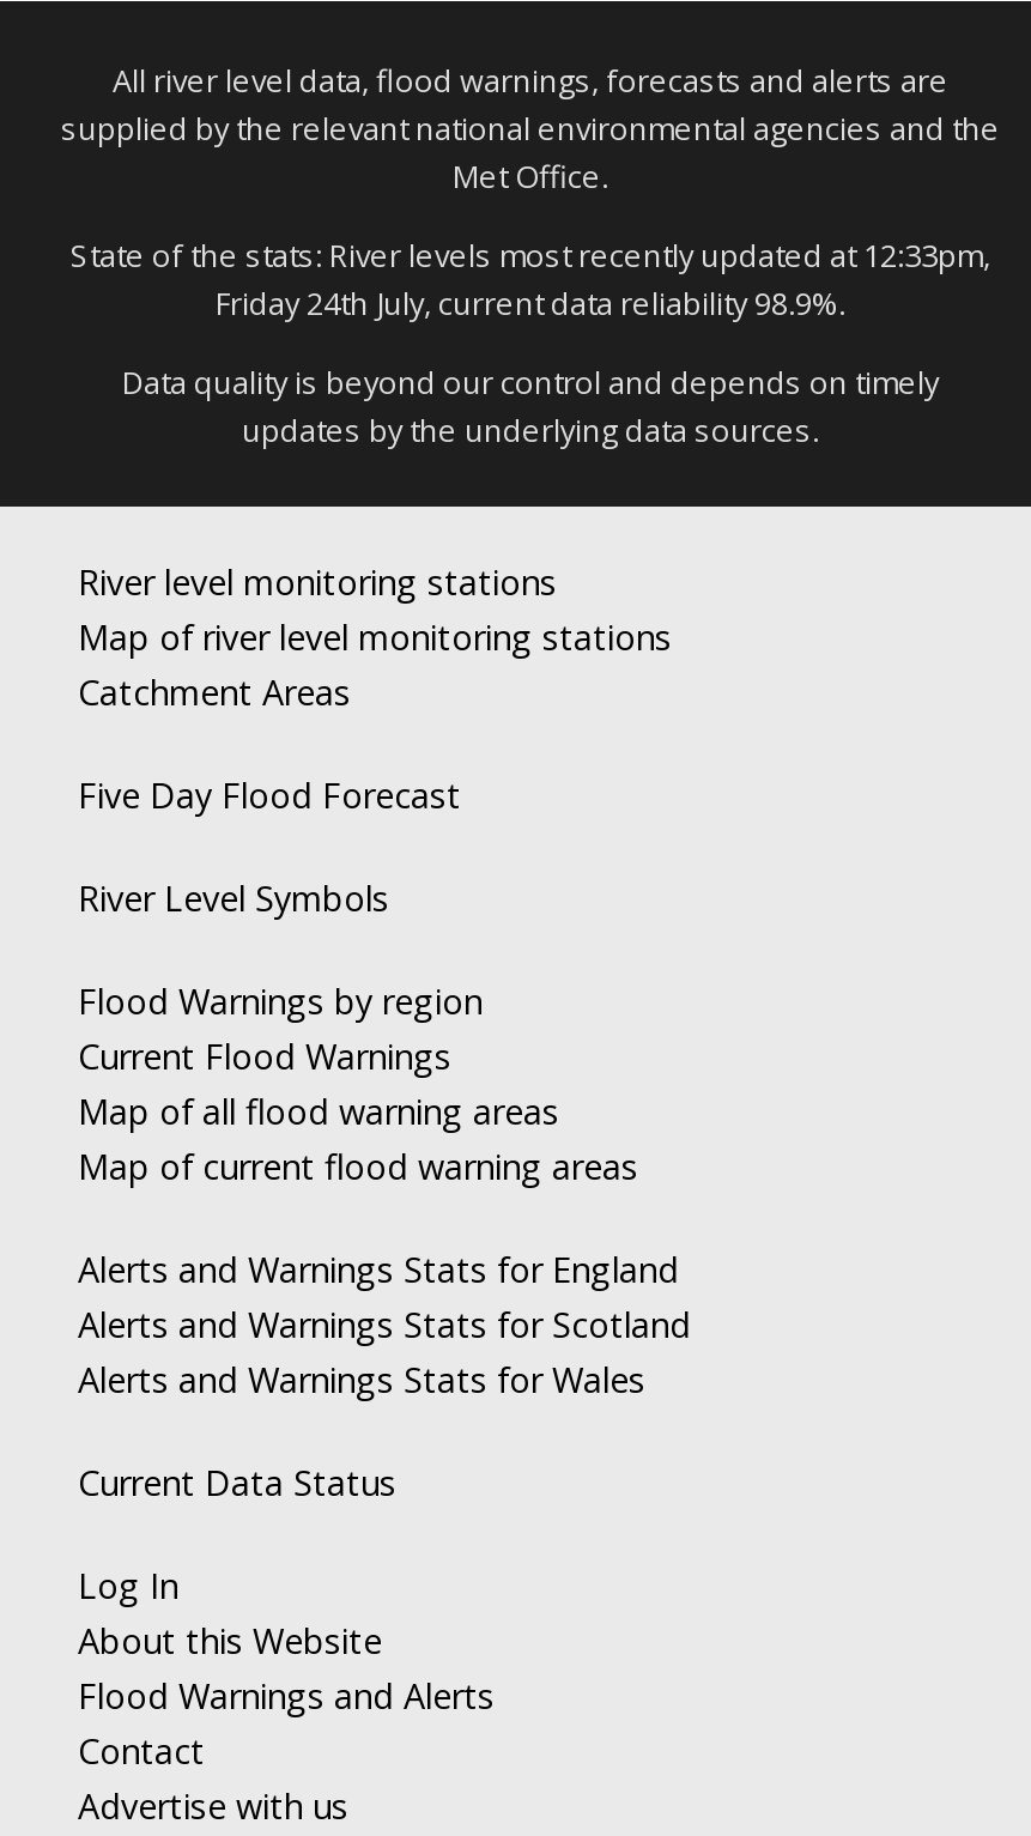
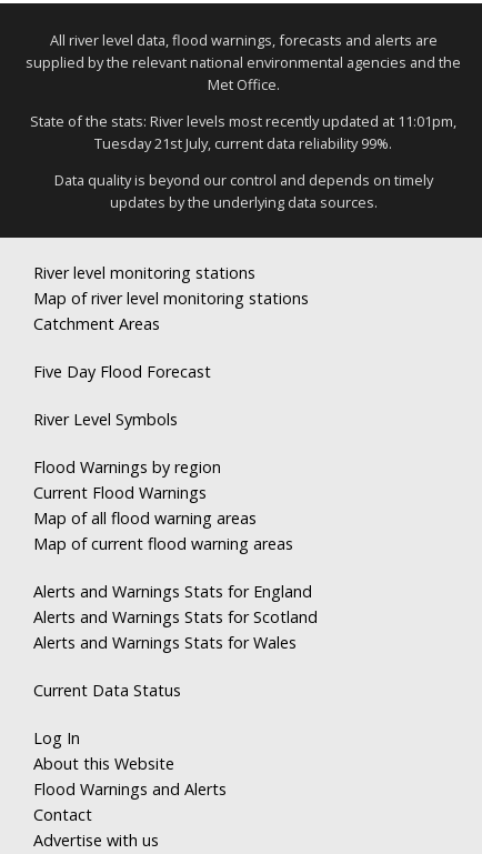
[71,233,990,276] State of the stats: River levels most recently updated at 12:33pm, -> [30,111,456,131] State of the stats: River levels most recently updated at 11:01pm,
[216,281,845,324] Friday 24th July, current data reliability 98.9%. -> [94,133,392,153] Tuesday 21st July, current data reliability 99%.

